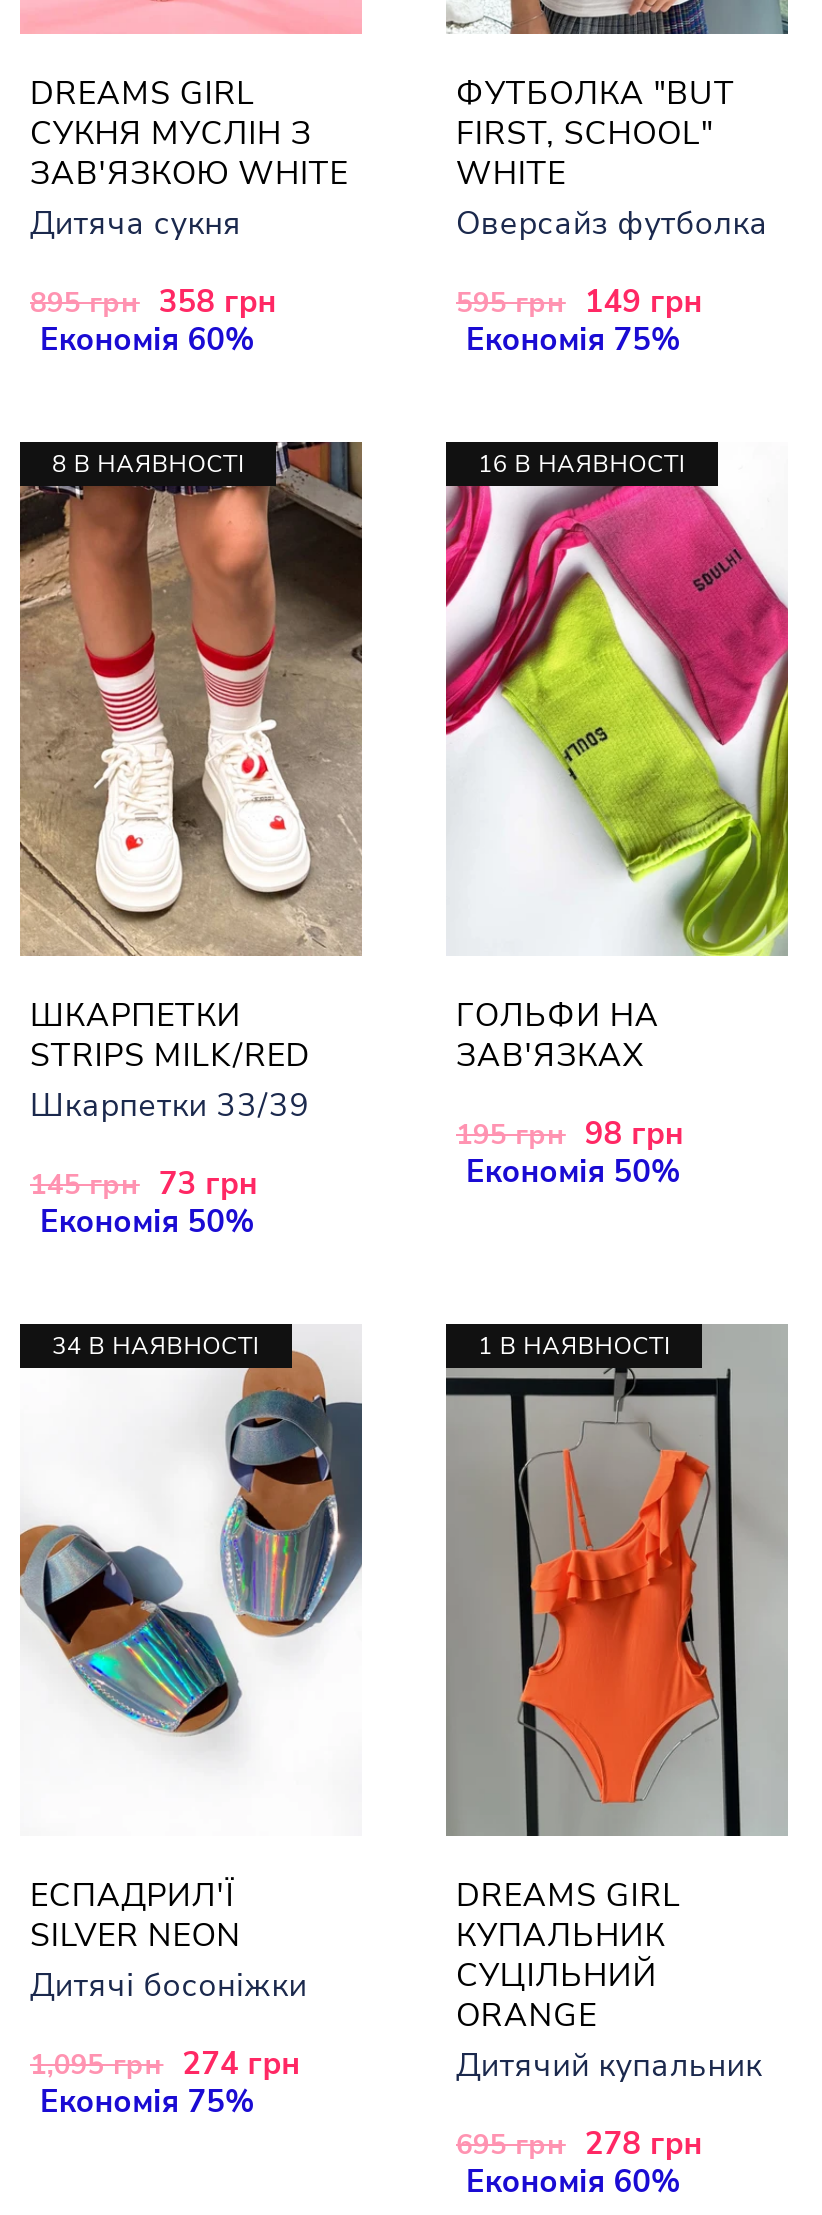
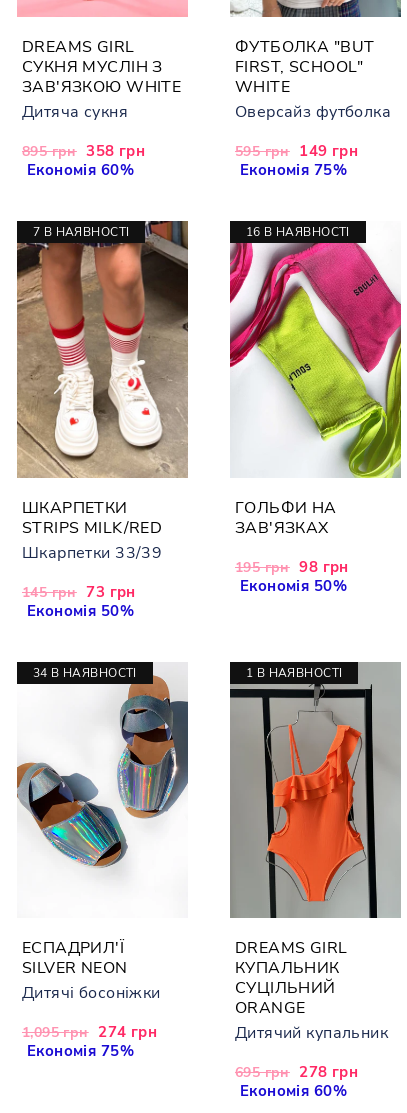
[52,448,245,480] 8 В НАЯВНОСТІ -> [33,224,129,240] 7 В НАЯВНОСТІ

